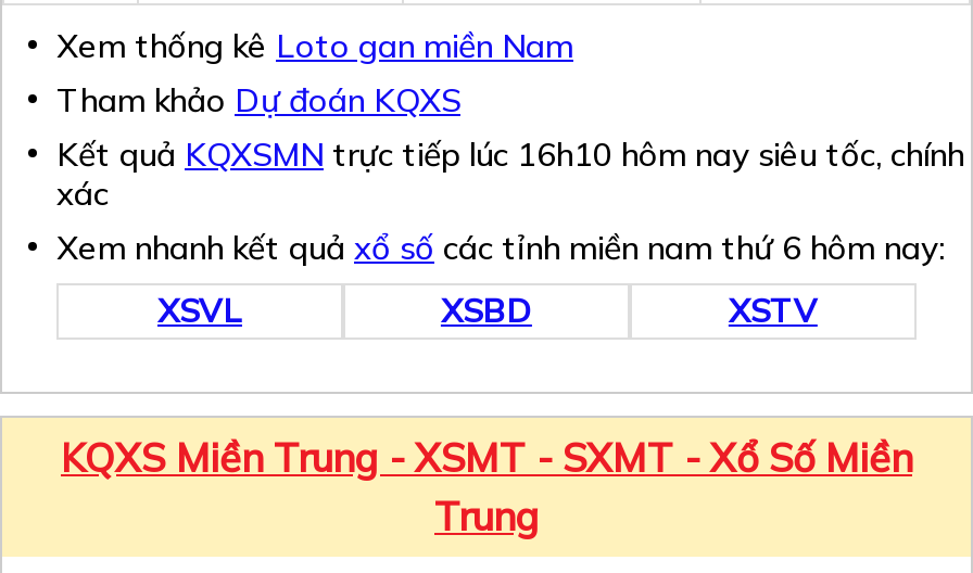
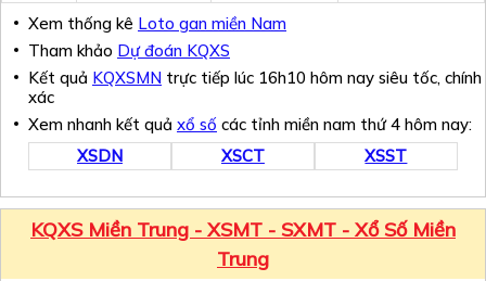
[56,226,945,267] Xem nhanh kết quả xổ số các tỉnh miền nam thứ 6 hôm nay: -> [28,113,472,134] Xem nhanh kết quả xổ số các tỉnh miền nam thứ 4 hôm nay:
[157,289,817,330] XSVL | XSBD | XSTV -> [77,145,407,165] XSDN | XSCT | XSST

